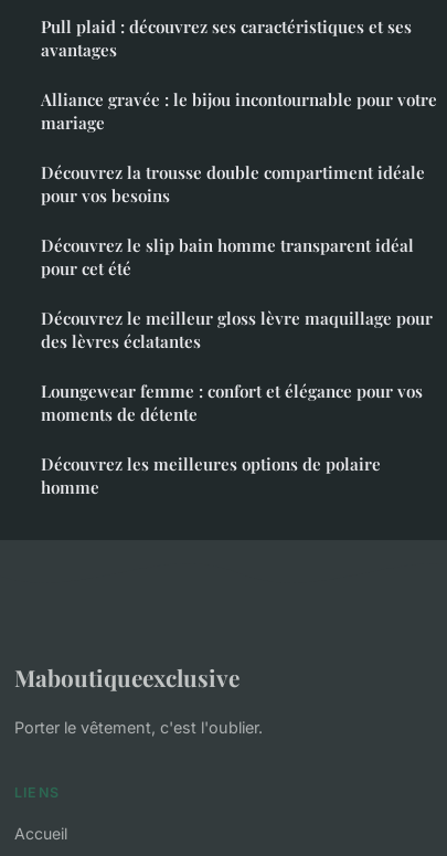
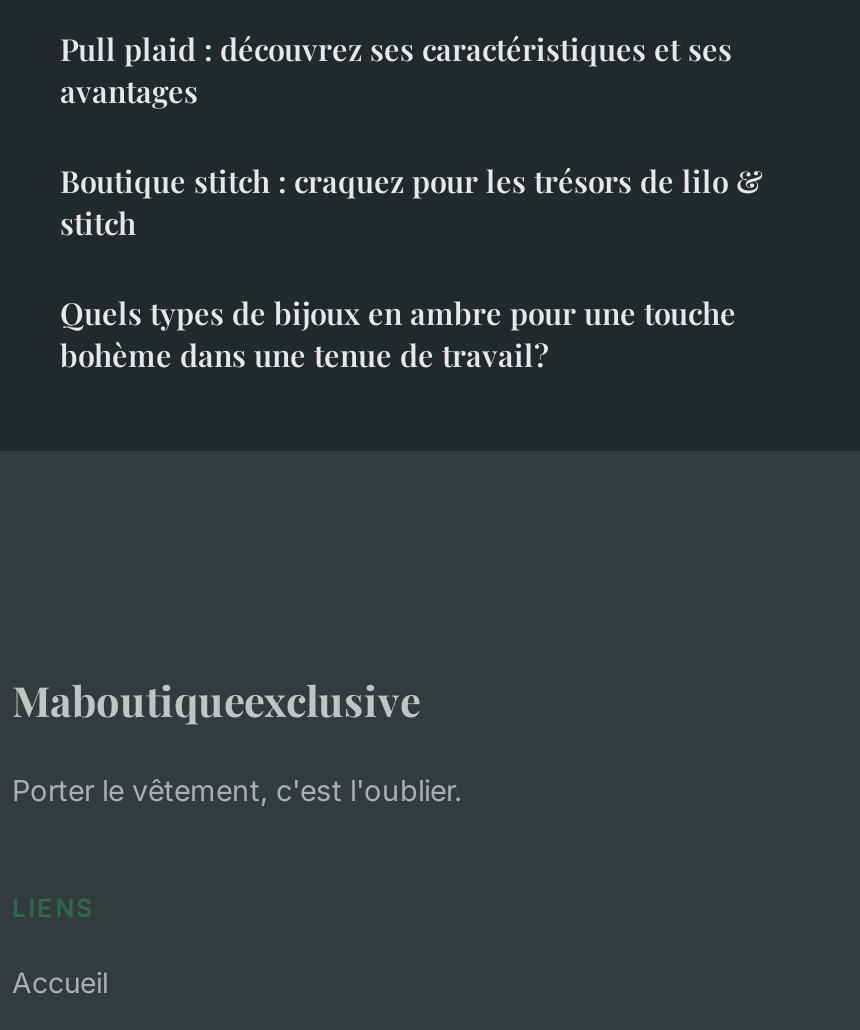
[41,88,437,498] Alliance gravée : le bijou incontournable pour votre | mariage | Découvrez la trousse double compartiment idéale | pour vos besoins | Découvrez le slip bain homme transparent idéal | pour cet été | Découvrez le meilleur gloss lèvre maquillage pour | des lèvres éclatantes | Loungewear femme : confort et élégance pour vos | moments de détente | Découvrez les meilleures options de polaire | homme -> [60,160,762,374] Boutique stitch : craquez pour les trésors de lilo & | stitch | Quels types de bijoux en ambre pour une touche | bohème dans une tenue de travail?

